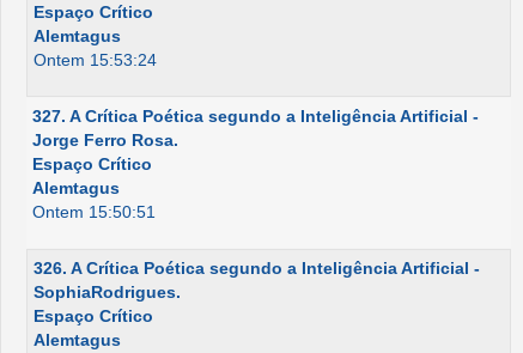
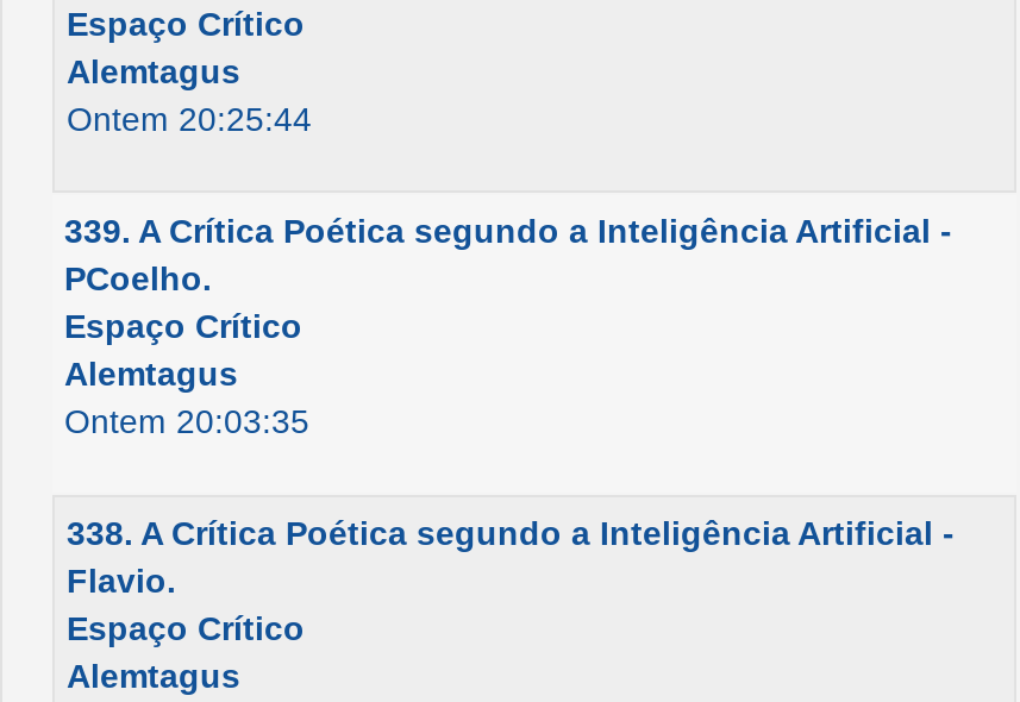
[34,50,157,69] Ontem 15:53:24 -> [67,100,312,138] Ontem 20:25:44
[32,106,479,150] 327. A Crítica Poética segundo a Inteligência Artificial - | Jorge Ferro Rosa. -> [64,212,952,297] 339. A Crítica Poética segundo a Inteligência Artificial - | PCoelho.
[32,202,156,221] Ontem 15:50:51 -> [64,402,309,440] Ontem 20:03:35
[34,258,480,302] 326. A Crítica Poética segundo a Inteligência Artificial - | SophiaRodrigues. -> [67,514,955,600] 338. A Crítica Poética segundo a Inteligência Artificial - | Flavio.

